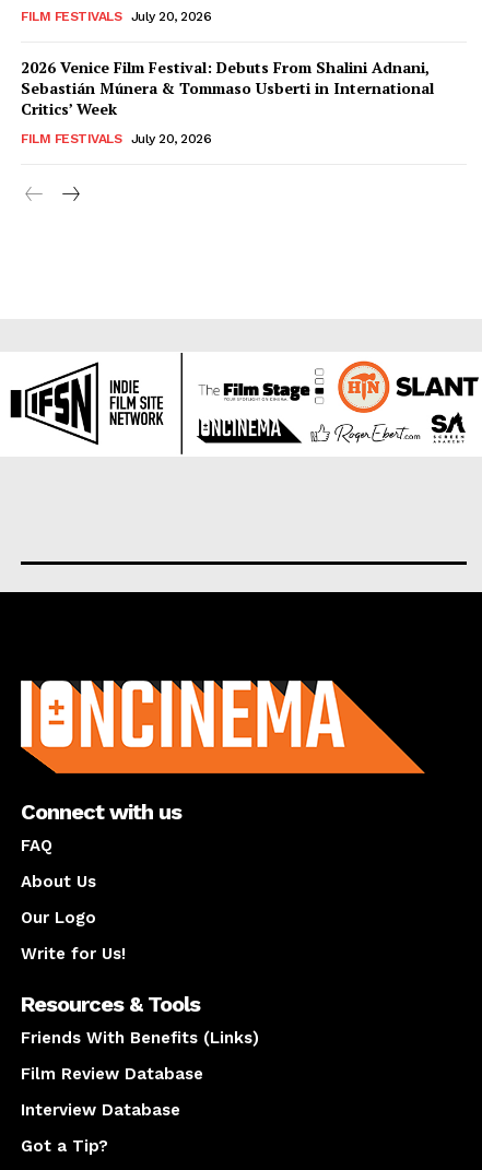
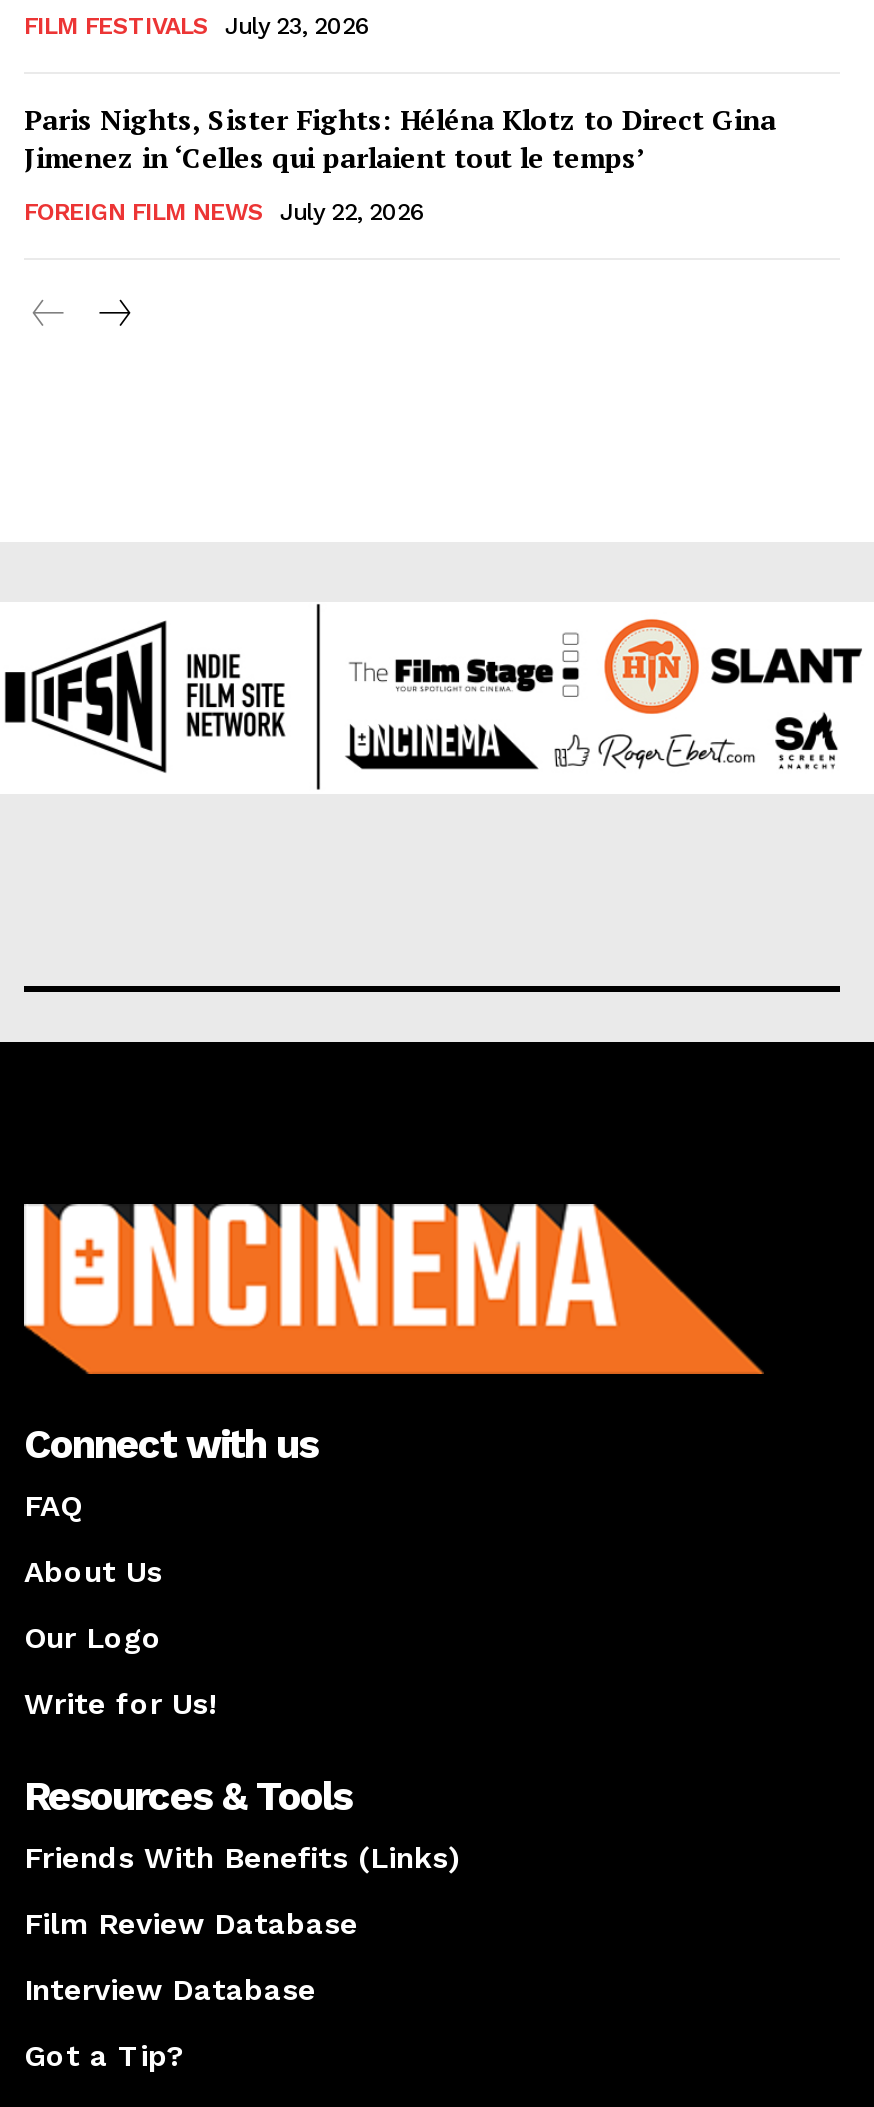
[21,9,211,24] FILM FESTIVALS July 20, 2026 -> [24,13,370,41] FILM FESTIVALS July 23, 2026
[21,57,434,119] 2026 Venice Film Festival: Debuts From Shalini Adnani, | Sebastián Múnera & Tommaso Usberti in International | Critics’ Week -> [24,101,776,177] Paris Nights, Sister Fights: Héléna Klotz to Direct Gina | Jimenez in ‘Celles qui parlaient tout le temps’
[21,131,211,147] FILM FESTIVALS | July 20, 2026 -> [24,199,425,227] FOREIGN FILM NEWS | July 22, 2026

